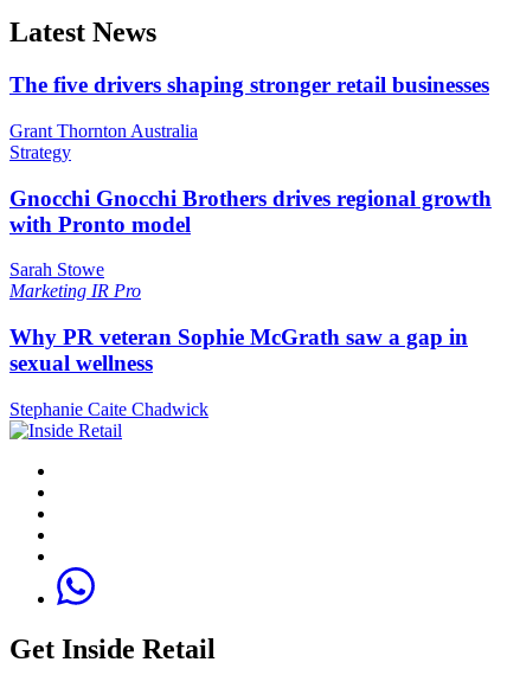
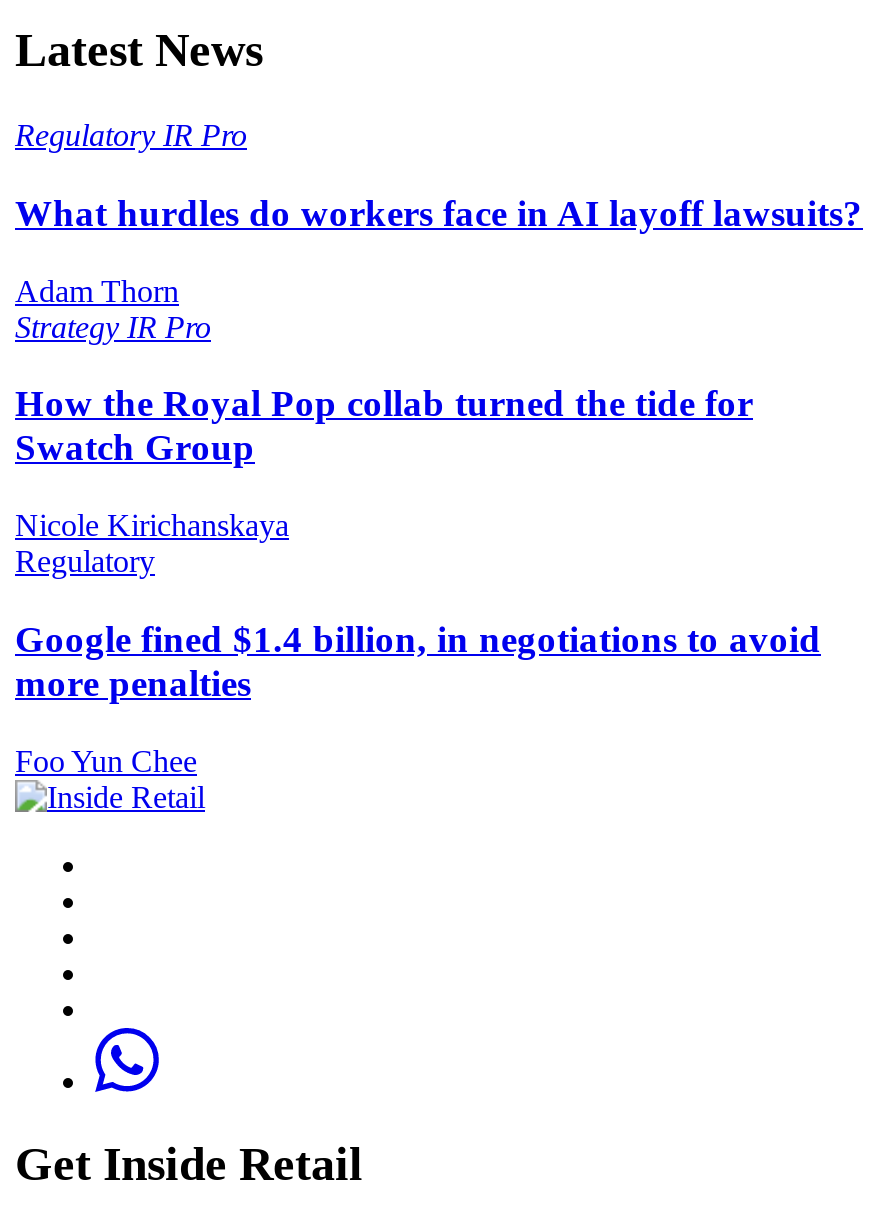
[9,72,492,419] The five drivers shaping stronger retail businesses | Grant Thornton Australia | Strategy | Gnocchi Gnocchi Brothers drives regional growth | with Pronto model | Sarah Stowe | Marketing IR Pro | Why PR veteran Sophie McGrath saw a gap in | sexual wellness | Stephanie Caite Chadwick -> [15,118,863,777] Regulatory IR Pro | What hurdles do workers face in AI layoff lawsuits? | Adam Thorn | Strategy IR Pro | How the Royal Pop collab turned the tide for | Swatch Group | Nicole Kirichanskaya | Regulatory | Google fined $1.4 billion, in negotiations to avoid | more penalties | Foo Yun Chee

